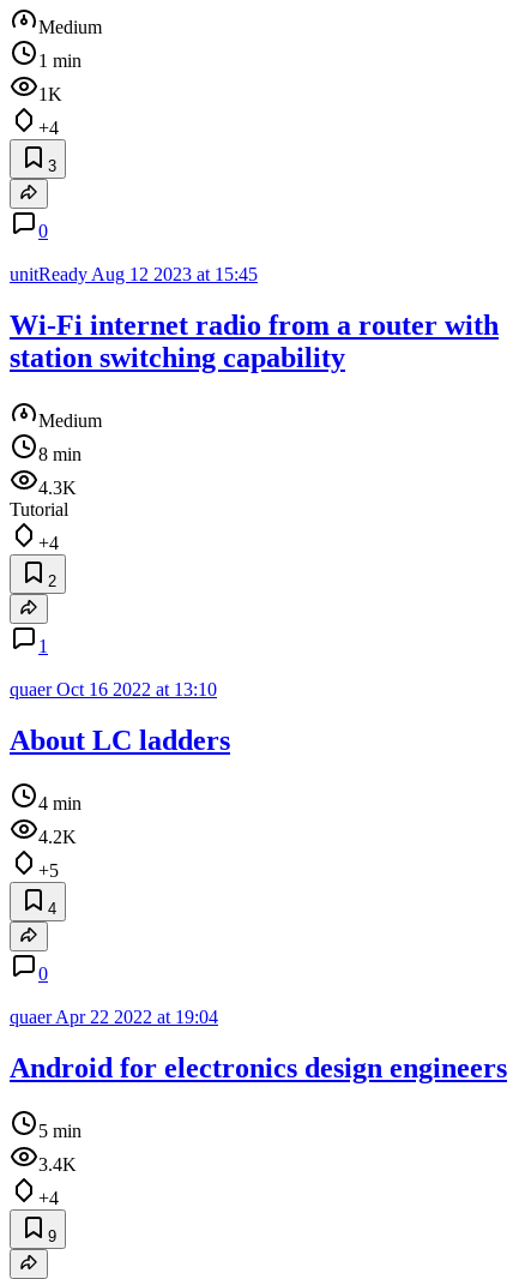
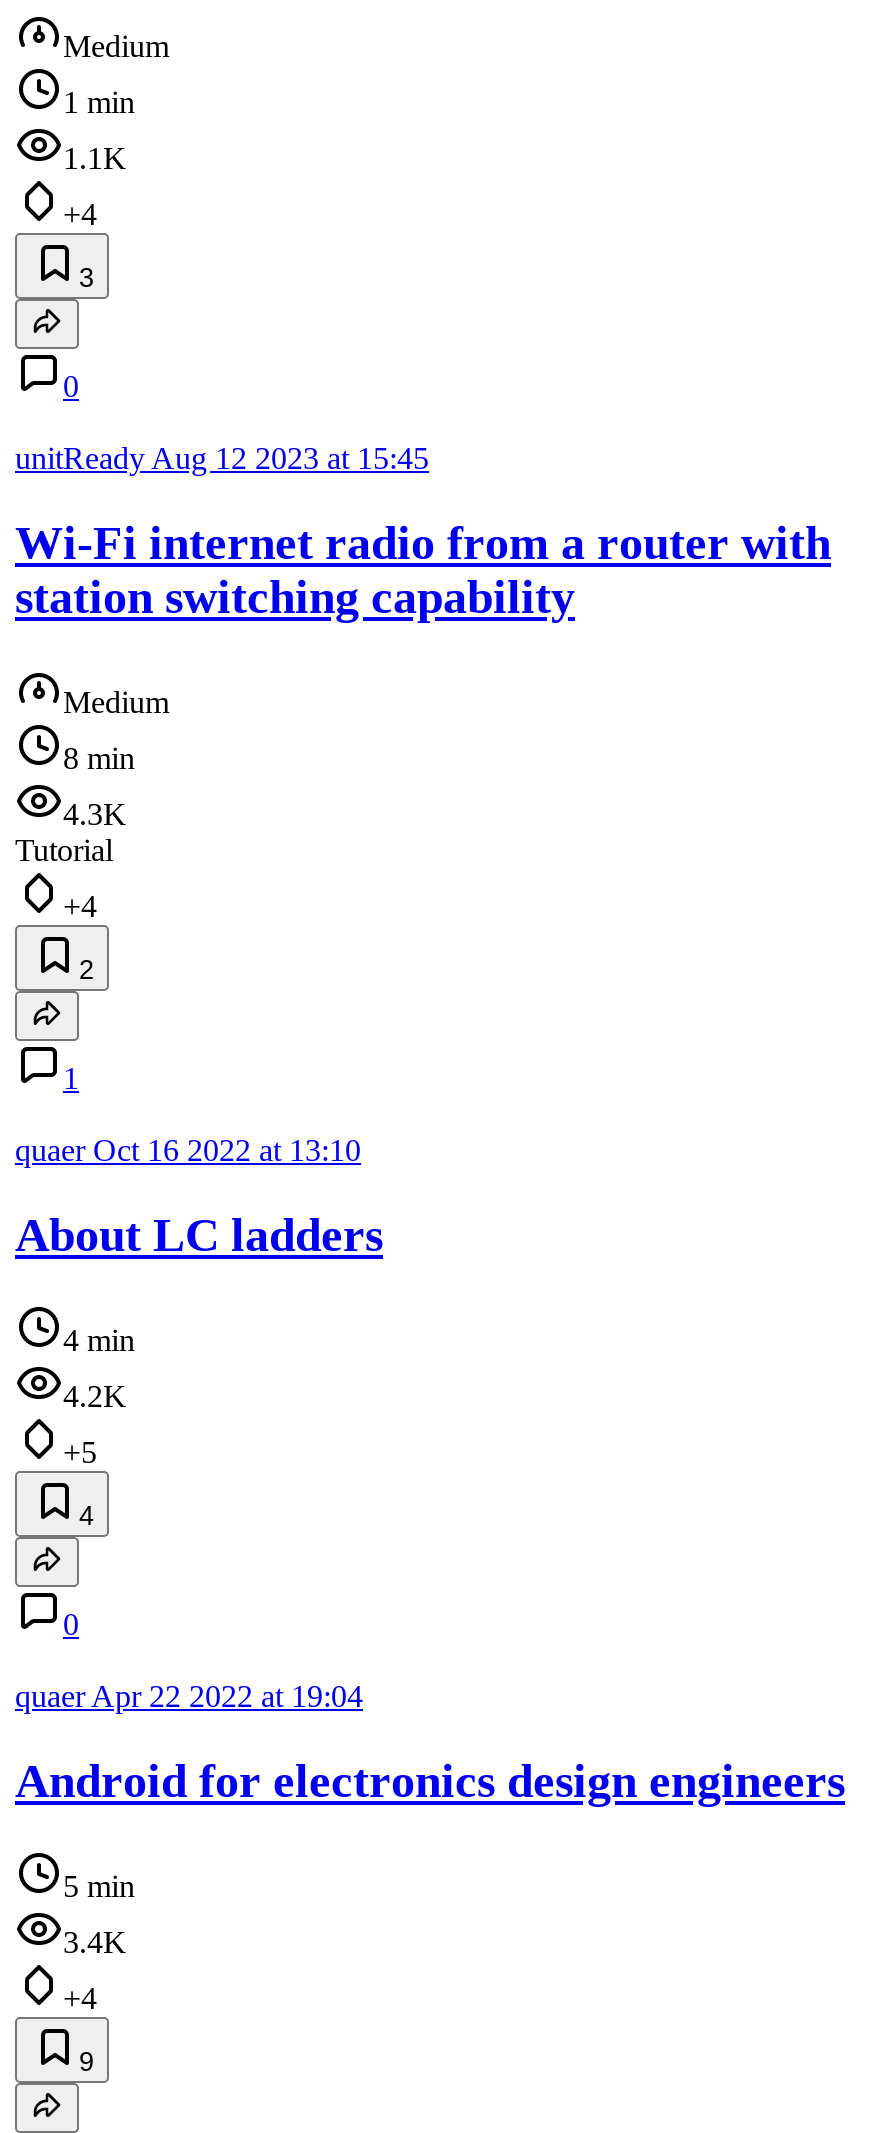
[38,84,62,105] 1K -> [63,142,127,176] 1.1K

